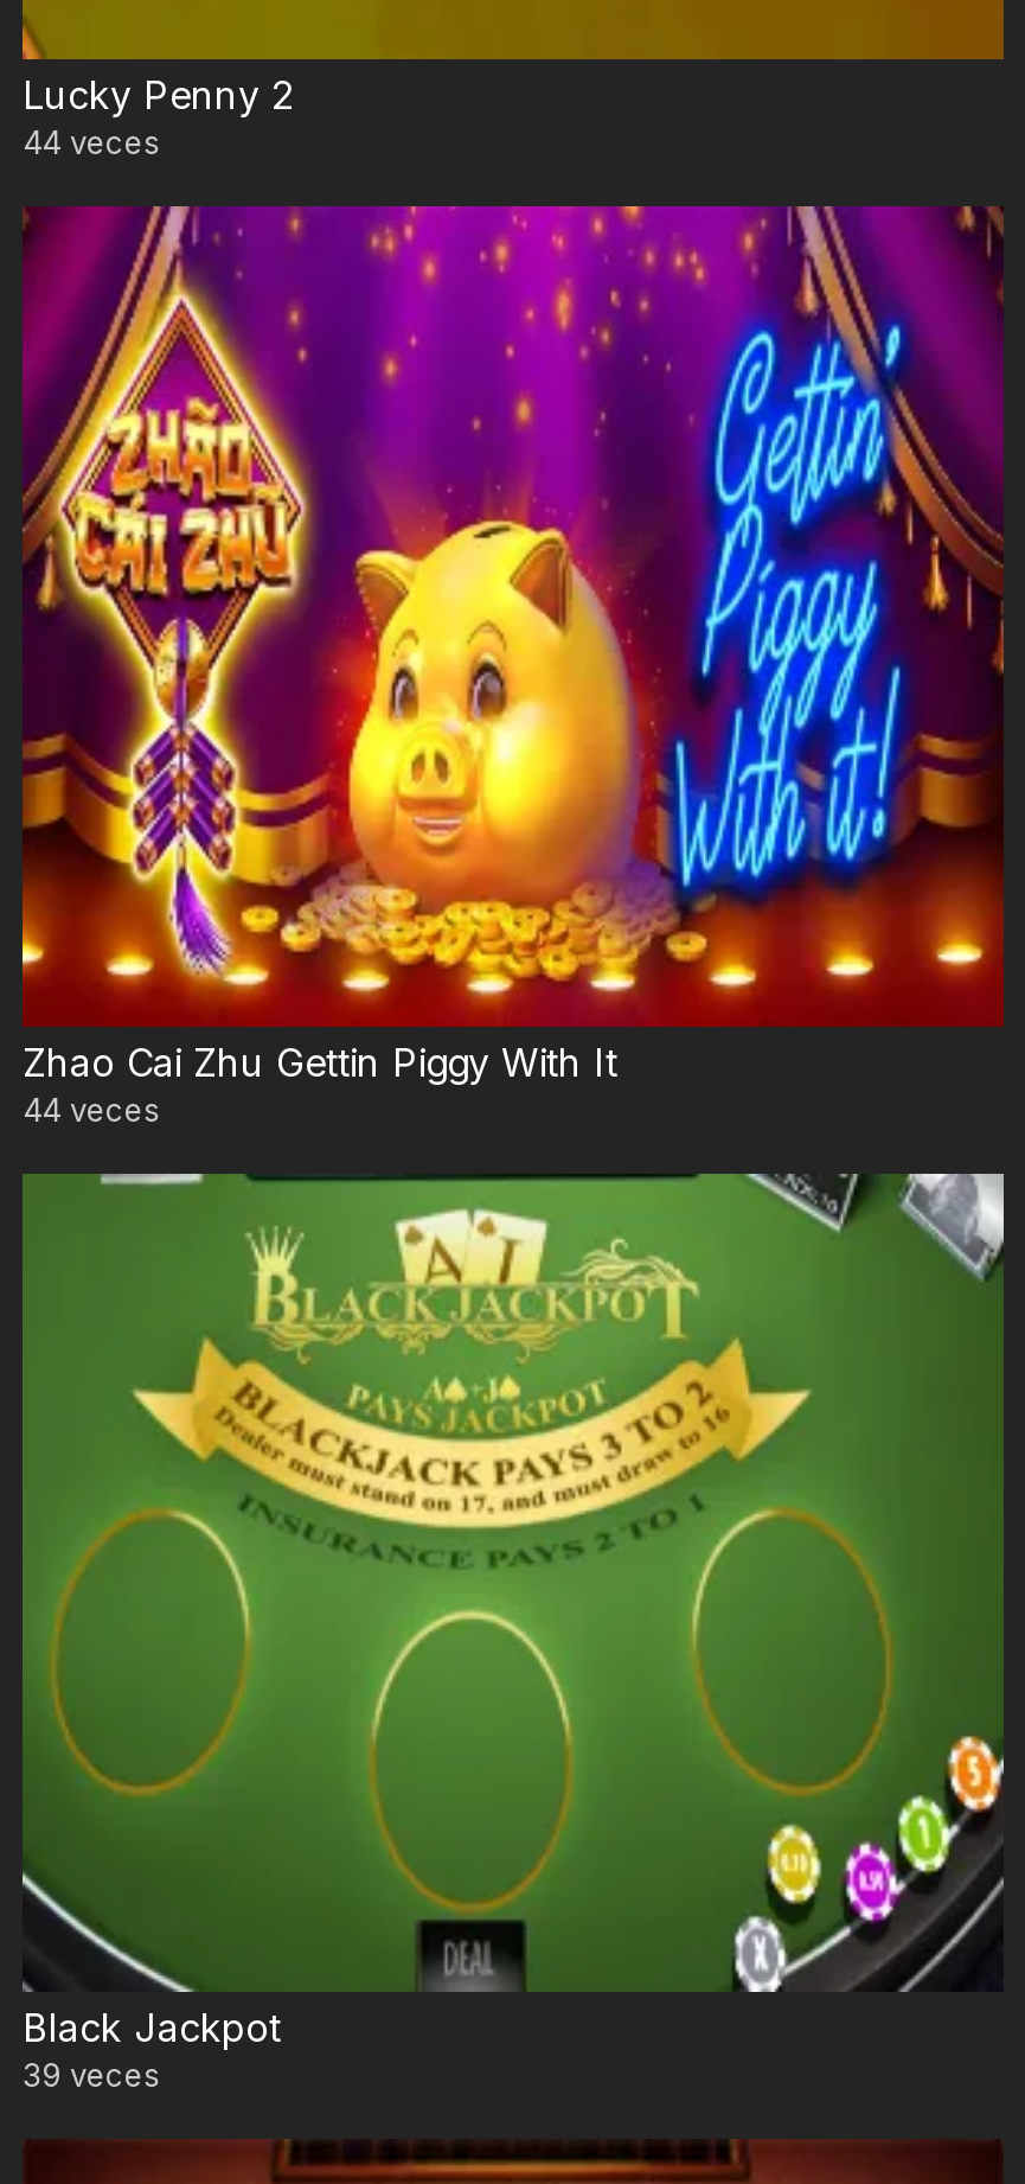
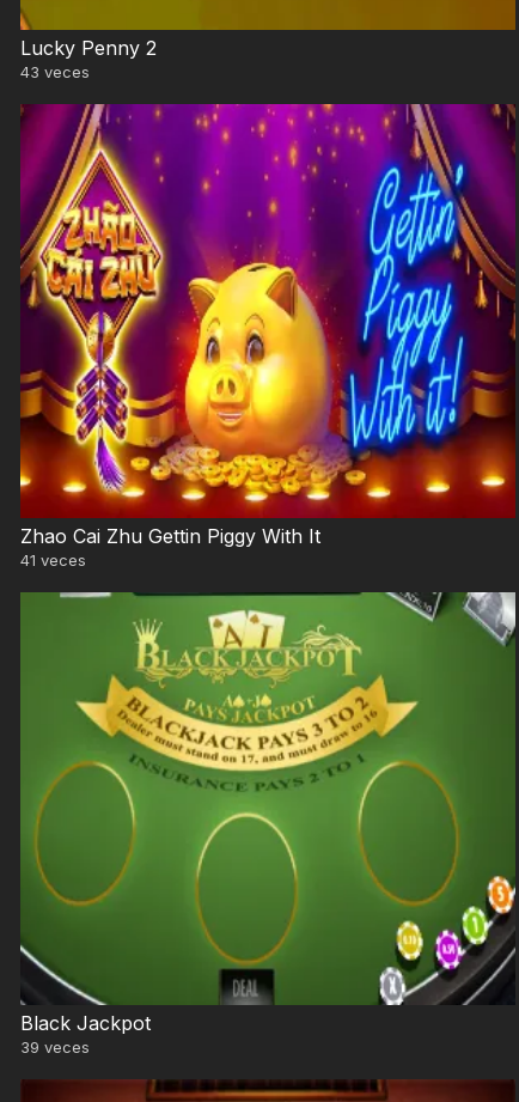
[23,124,160,162] 44 veces -> [20,63,90,82] 43 veces
[23,1090,160,1128] 44 veces -> [20,550,86,569] 41 veces

